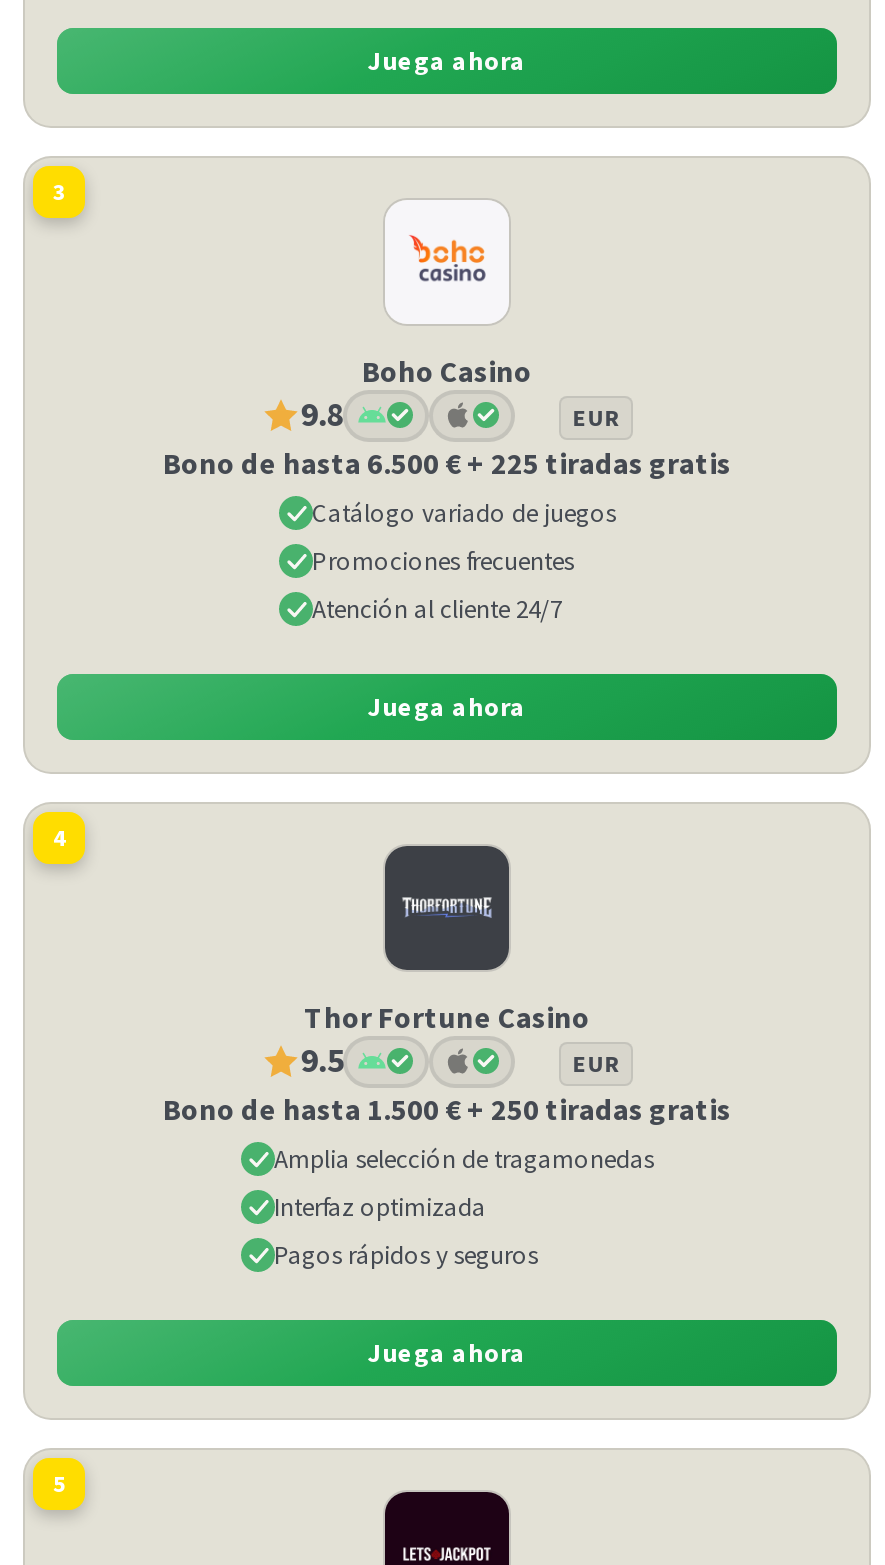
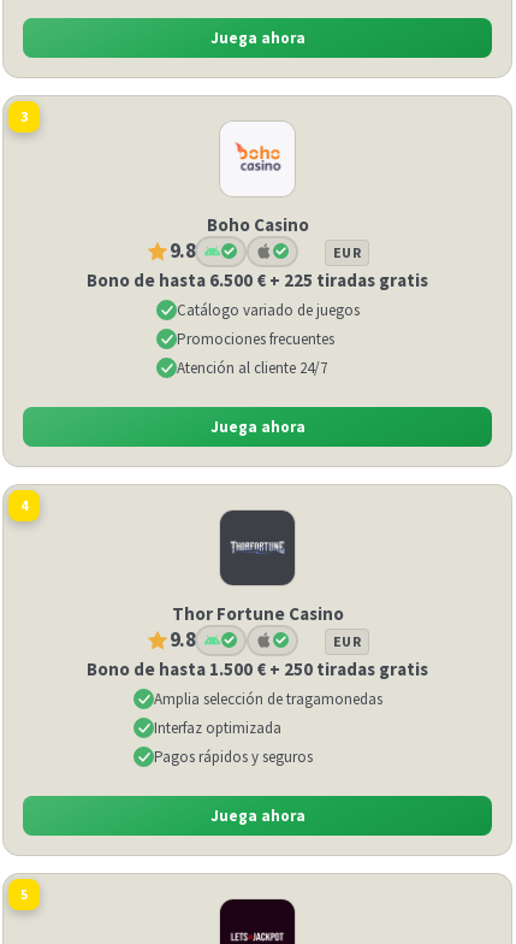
[301,1039,344,1083] 9.5 -> [169,627,195,653] 9.8

